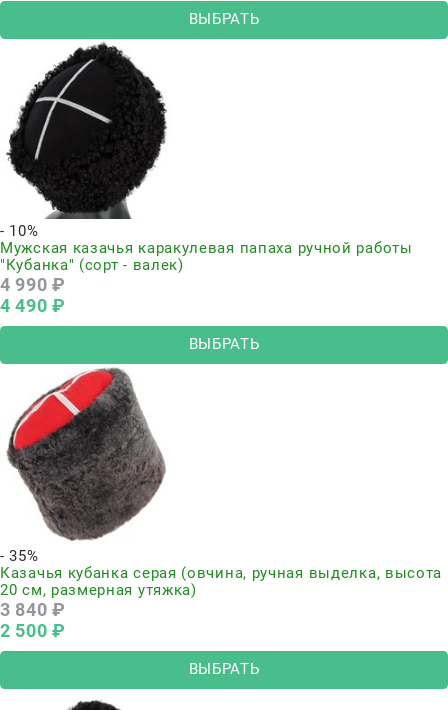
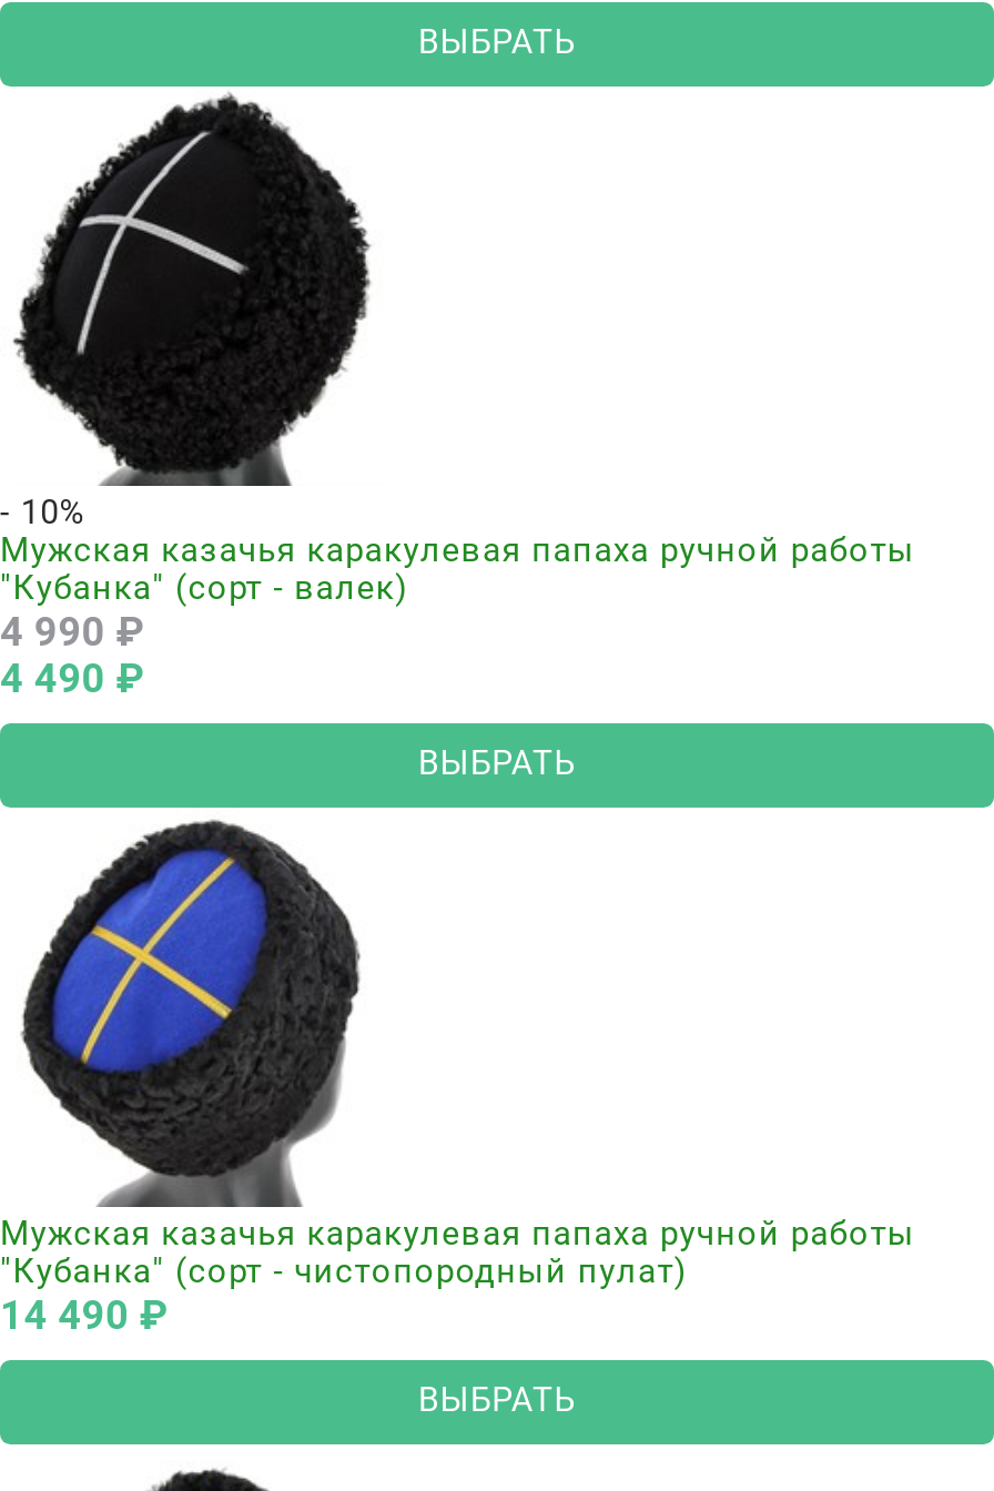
[0,367,442,641] [image] | - 35% | Казачья кубанка серая (овчина, ручная выделка, высота | 20 см, размерная утяжка) | 3 840 ₽ | 2 500 ₽ -> [0,816,915,1337] [image] | Мужская казачья каракулевая папаха ручной работы | "Кубанка" (сорт - чистопородный пулат) | 14 490 ₽

